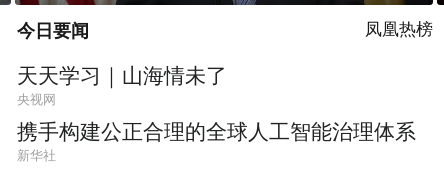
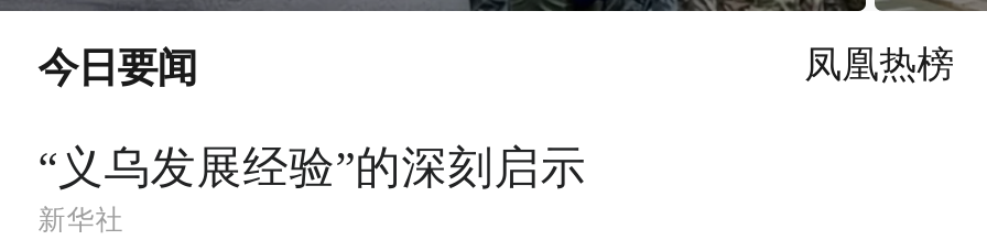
[17,65,416,143] 天天学习｜山海情未了 | 央视网 | 携手构建公正合理的全球人工智能治理体系 -> [38,143,586,191] “义乌发展经验”的深刻启示

